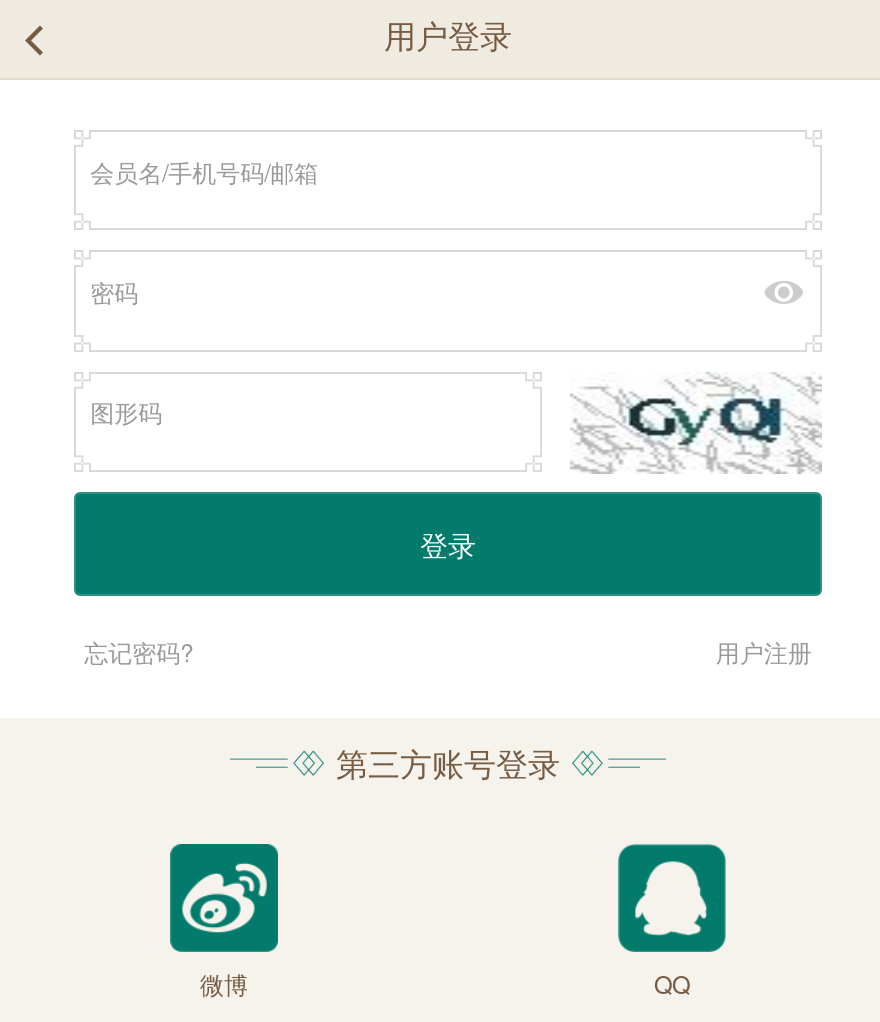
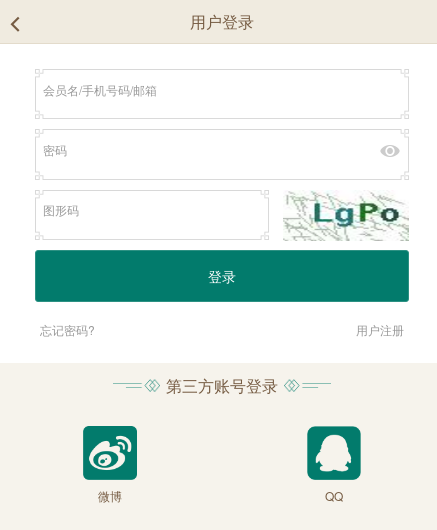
[574,378,820,474] [image] -> [285,191,409,241] [image]

